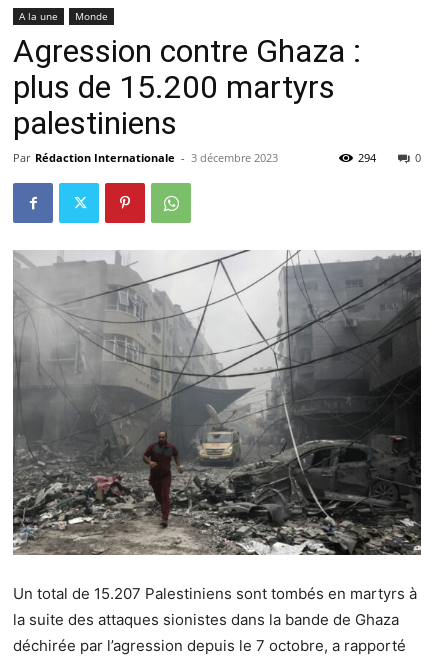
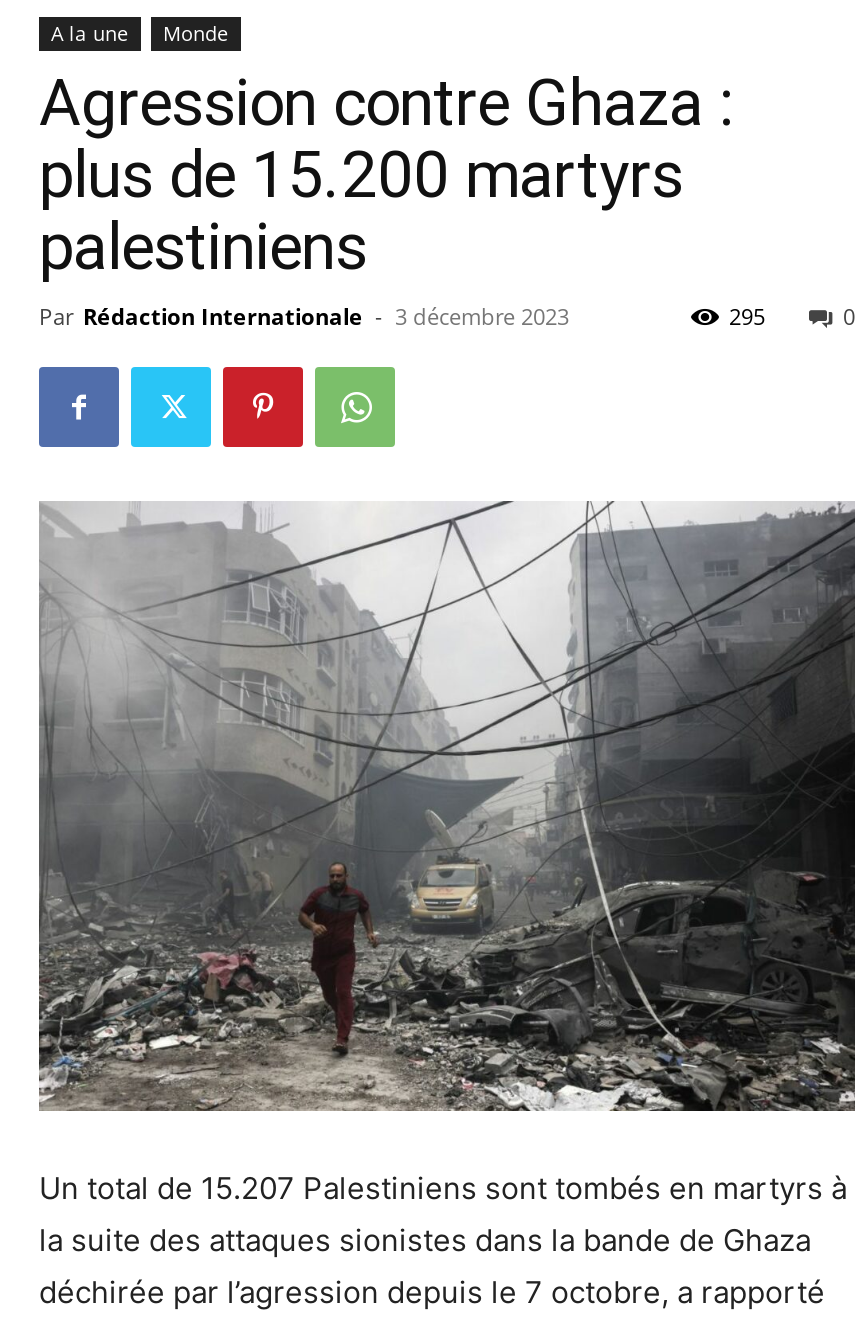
[358,150,376,165] 294 -> [729,301,765,331] 295

